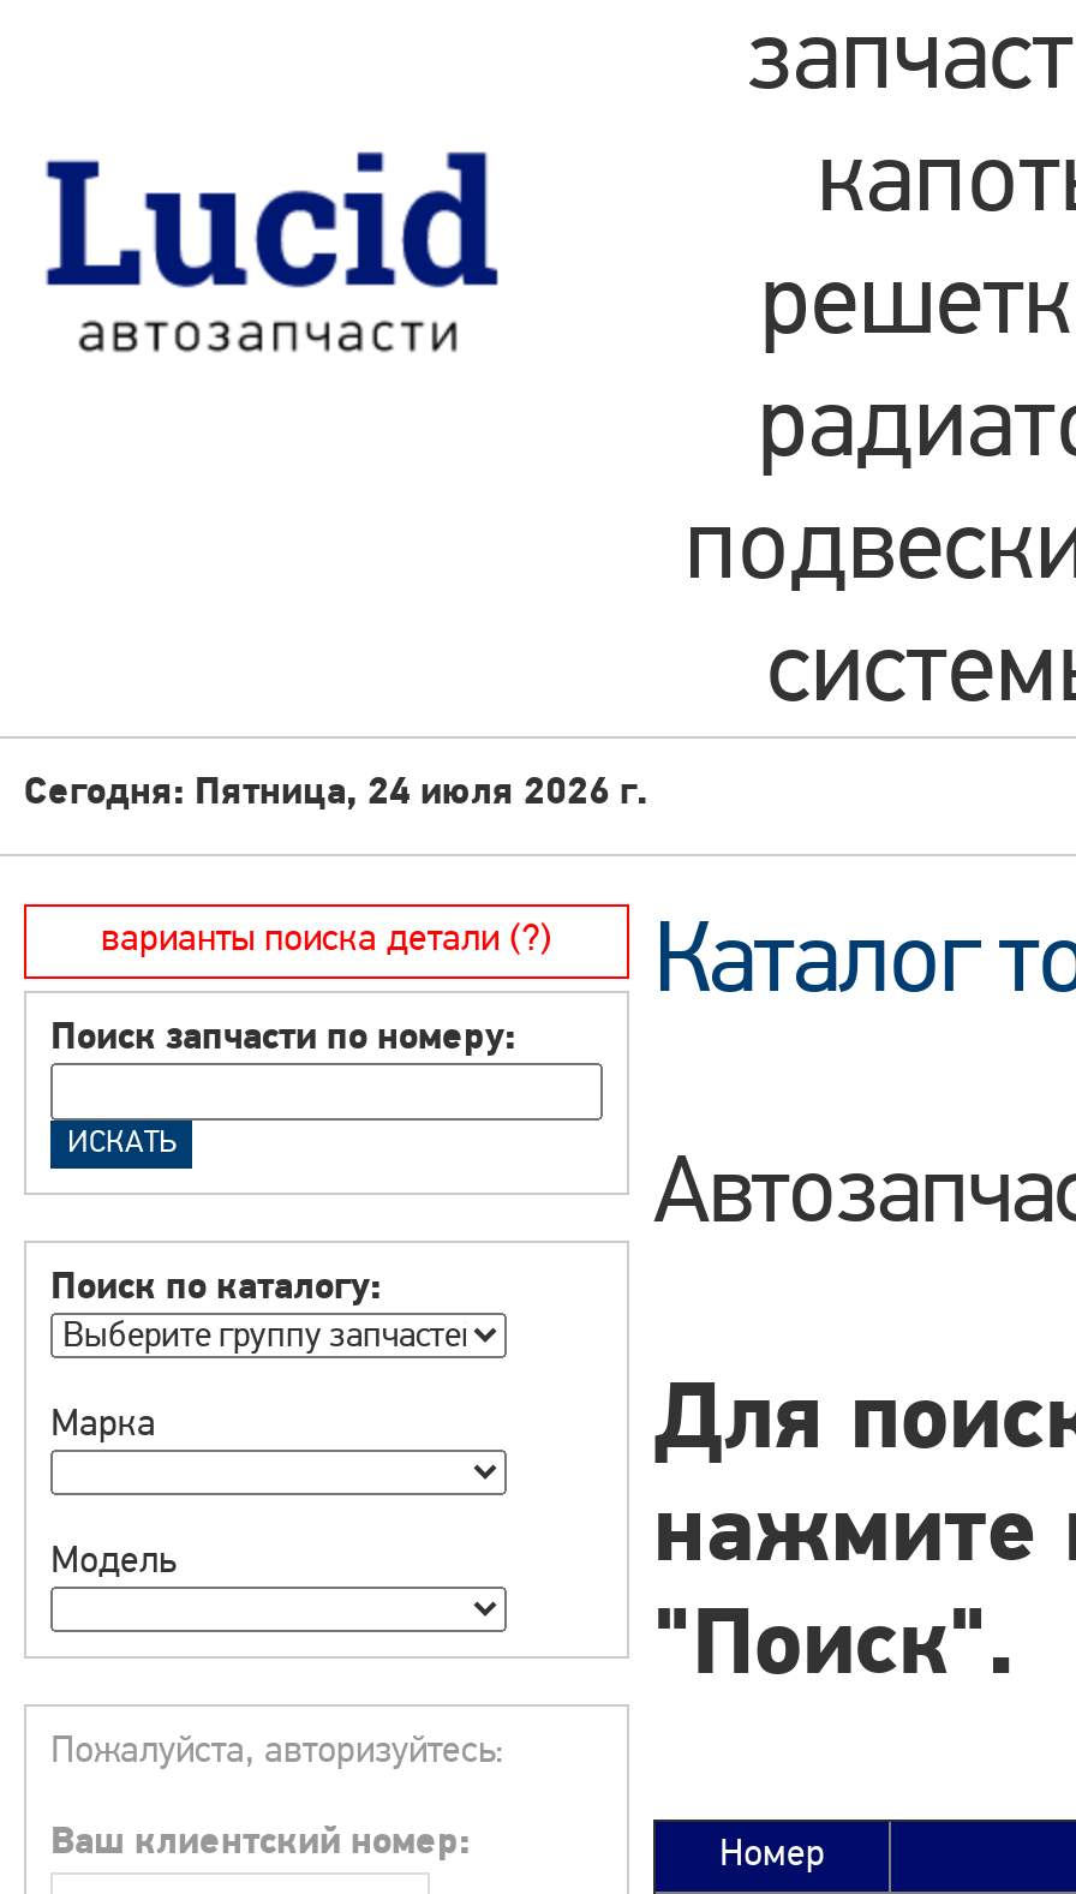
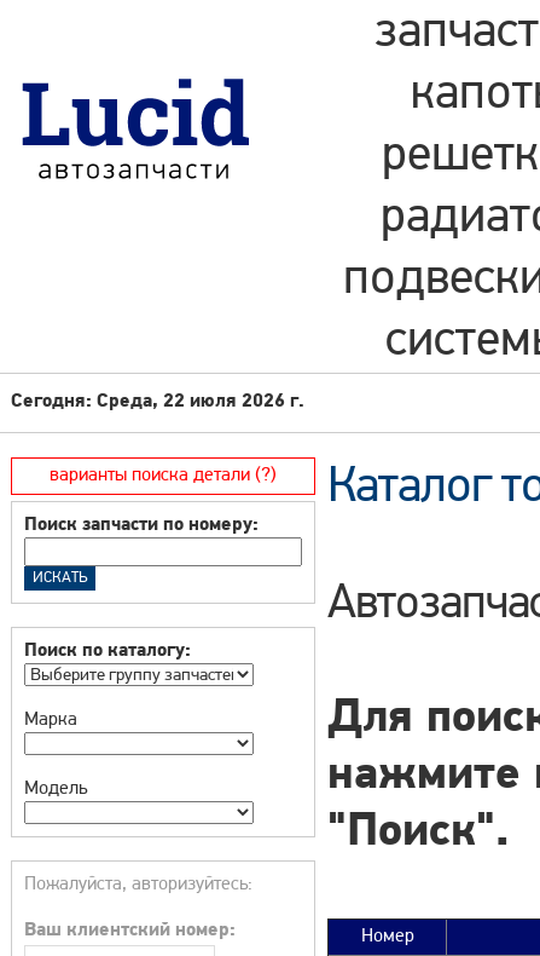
[24,775,648,813] Сегодня: Пятница, 24 июля 2026 г. -> [11,392,304,411] Сегодня: Среда, 22 июля 2026 г.

